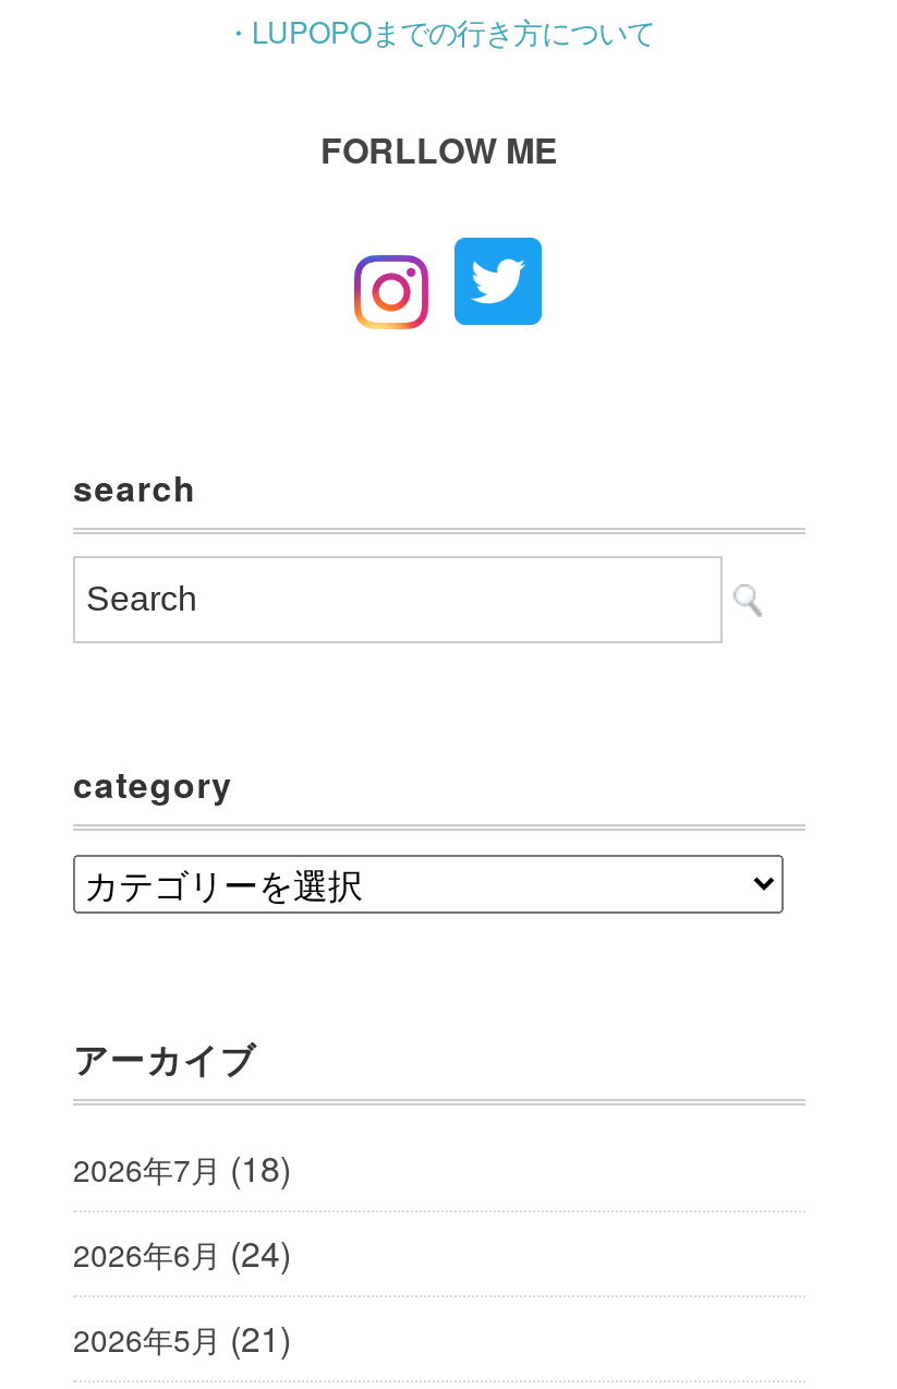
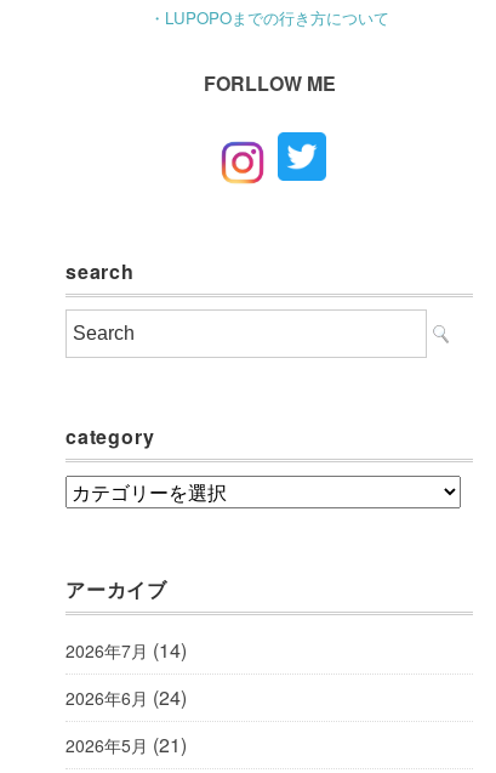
[73,1142,291,1192] 2026年7月(18) -> [65,635,187,663] 2026年7月(14)

